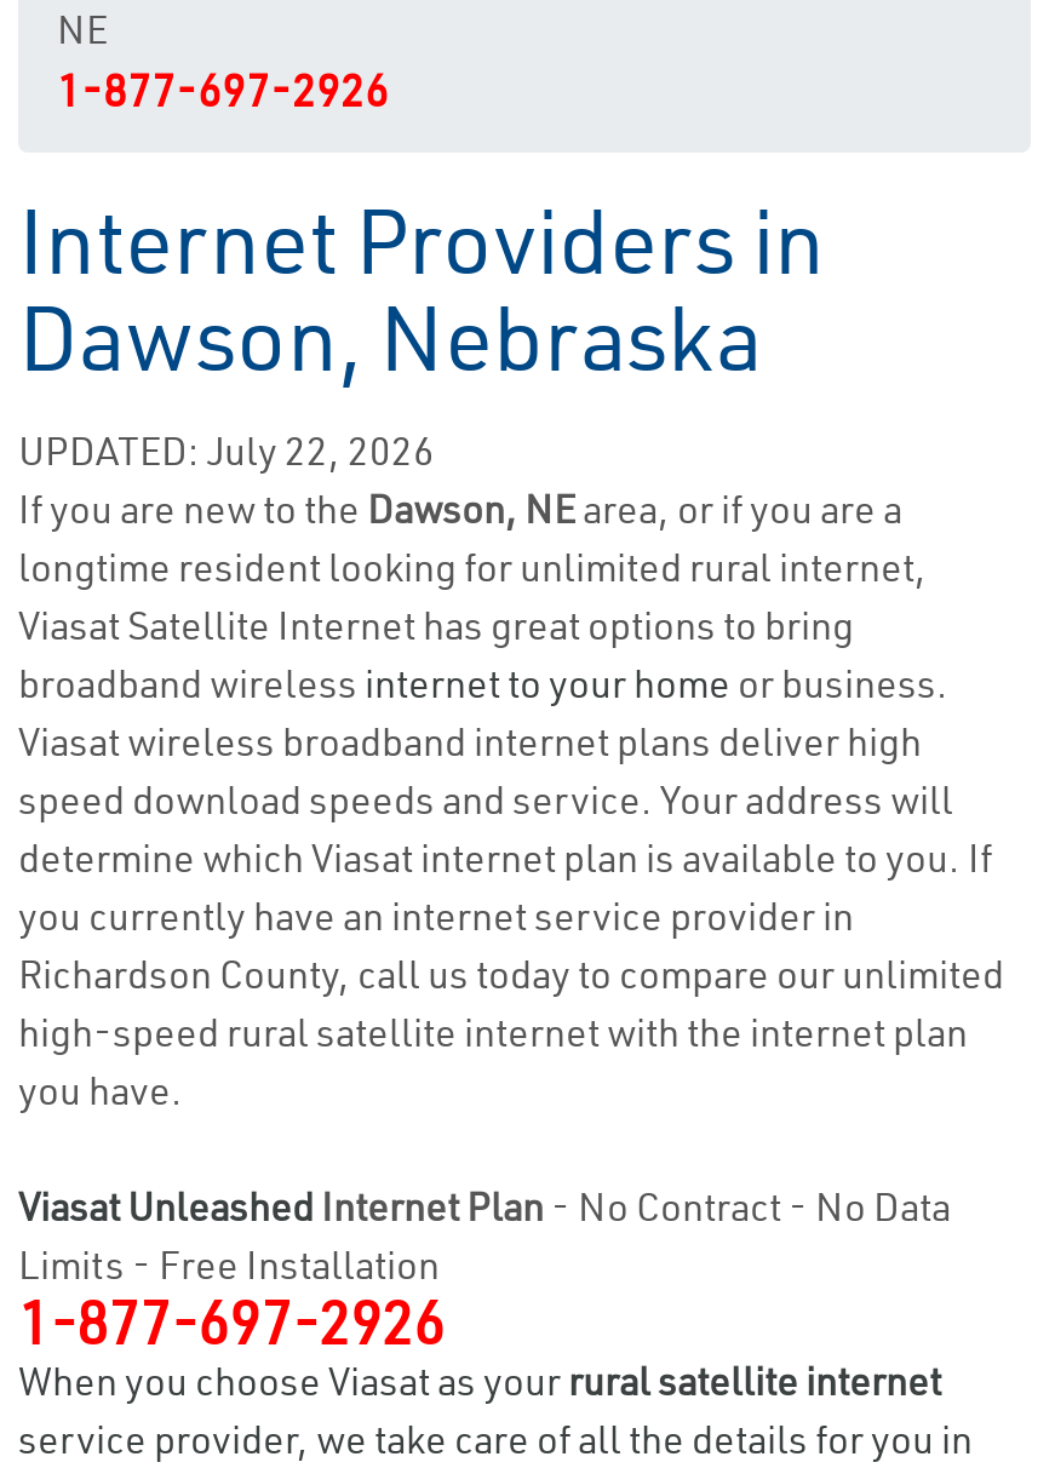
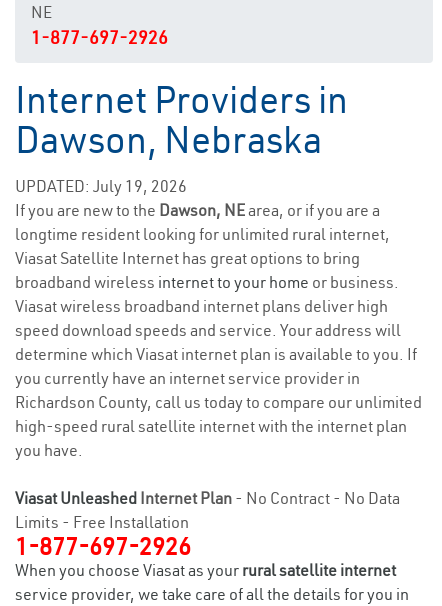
[18,426,435,475] UPDATED: July 22, 2026 -> [15,176,187,196] UPDATED: July 19, 2026

